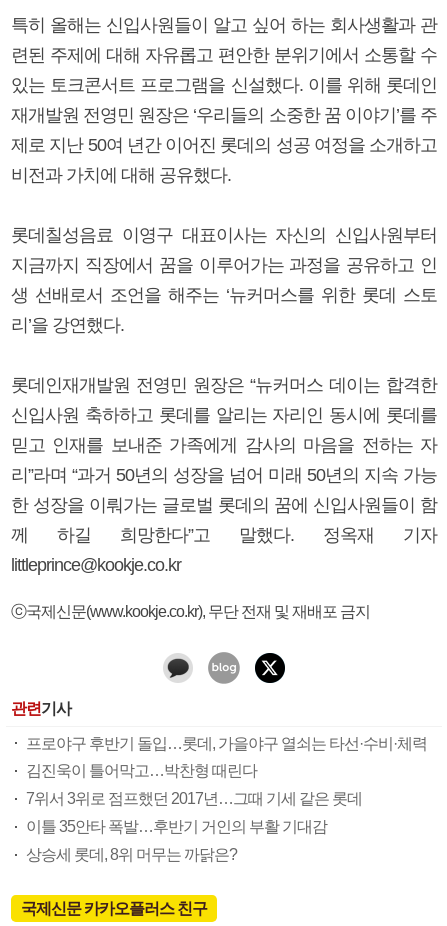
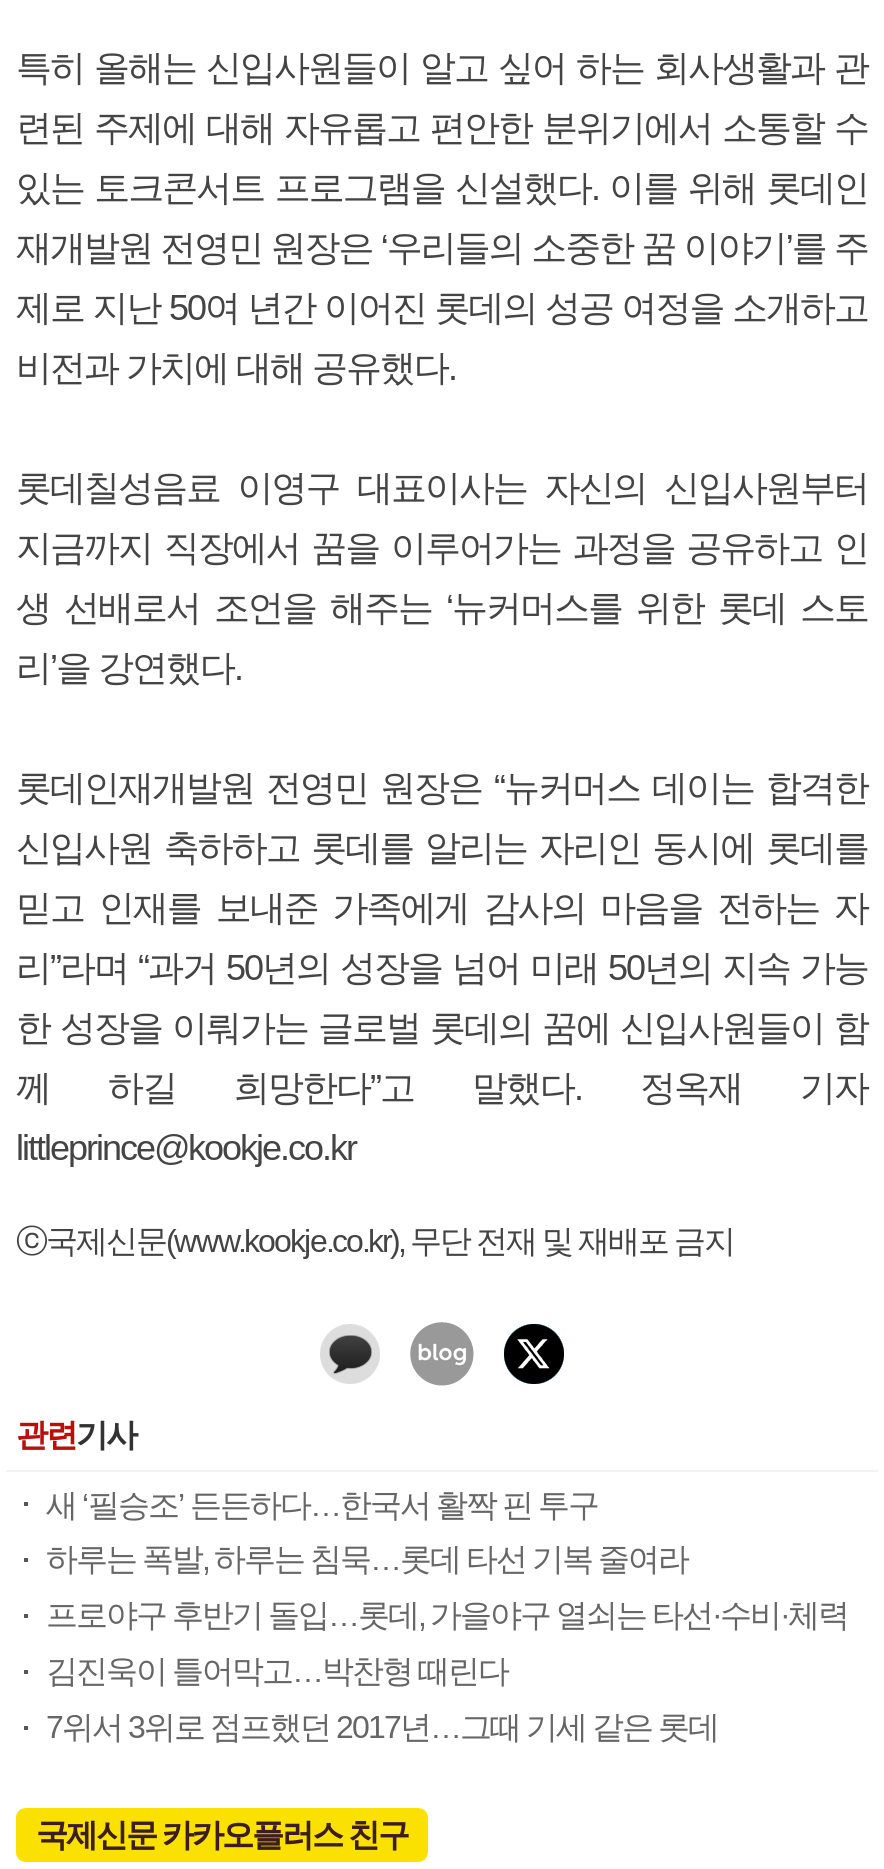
none -> [46,1487,688,1577] 새 ‘필승조’ 든든하다…한국서 활짝 핀 투구 | 하루는 폭발, 하루는 침묵…롯데 타선 기복 줄여라
moved [26,735,427,807] -> [46,1598,848,1744]: 프로야구 후반기 돌입…롯데, 가을야구 열쇠는 타선·수비·체력 | 김진욱이 틀어막고…박찬형 때린다 | 7위서 3위로 점프했던 2017년…그때 기세 같은 롯데
[26,818,327,863] 이틀 35안타 폭발…후반기 거인의 부활 기대감 | 상승세 롯데, 8위 머무는 까닭은? -> none

